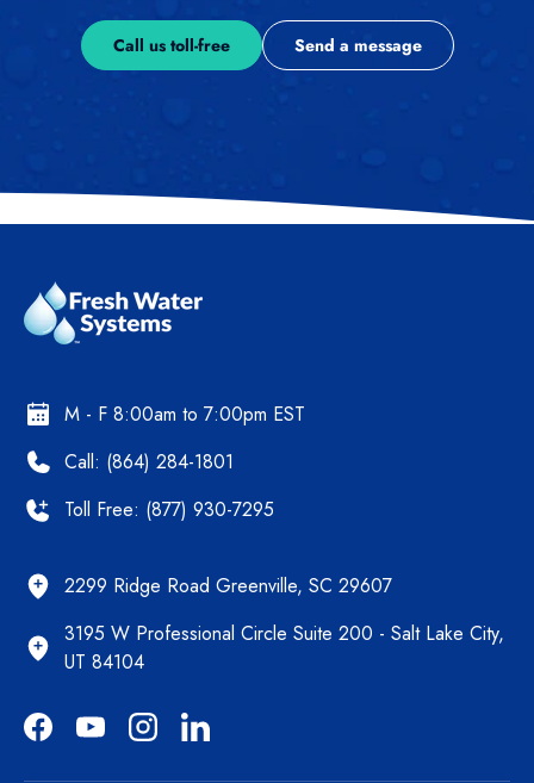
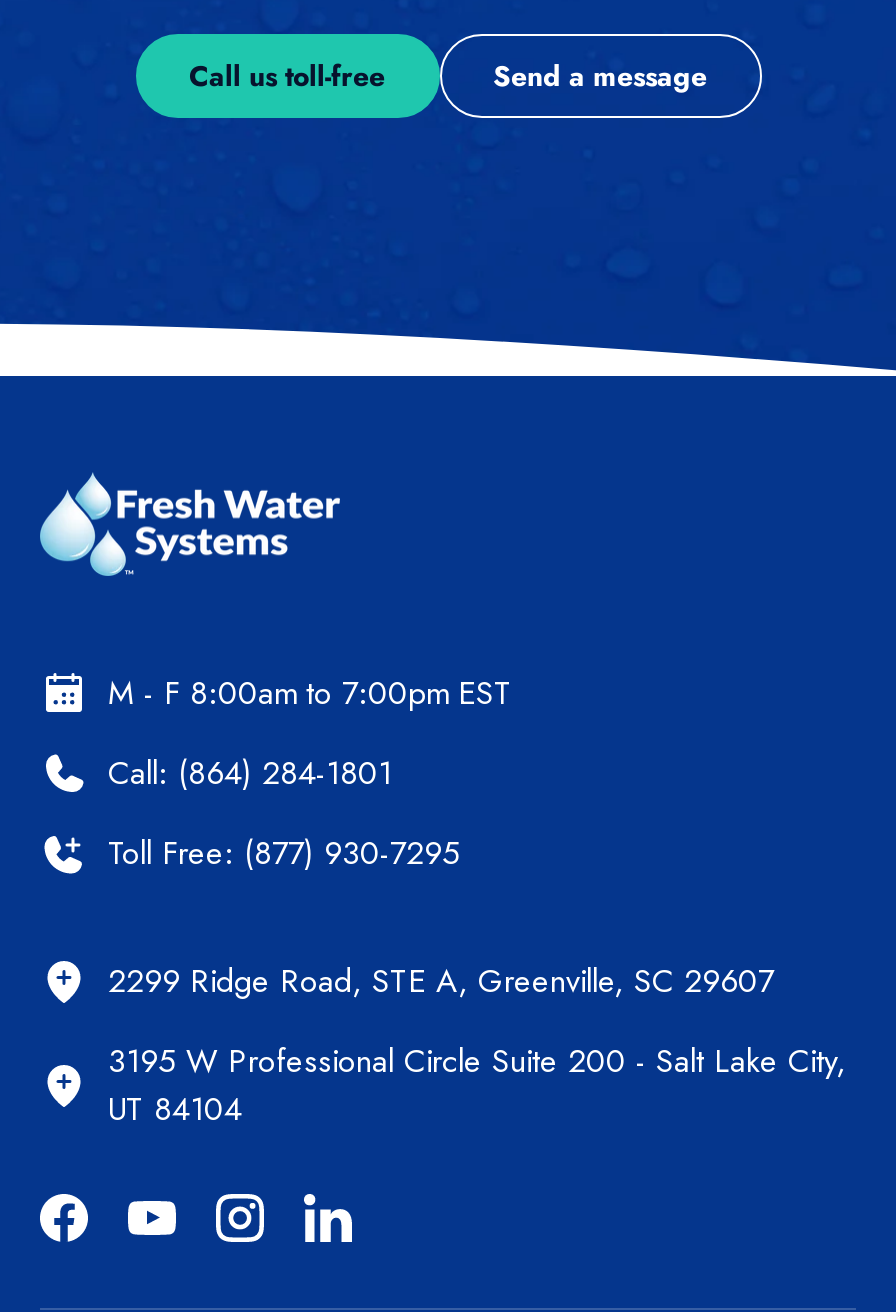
[64,571,392,599] 2299 Ridge Road Greenville, SC 29607 -> [108,958,774,1004] 2299 Ridge Road, STE A, Greenville, SC 29607

